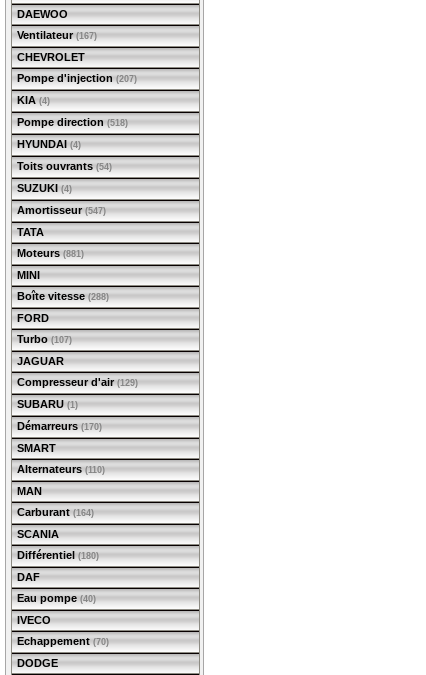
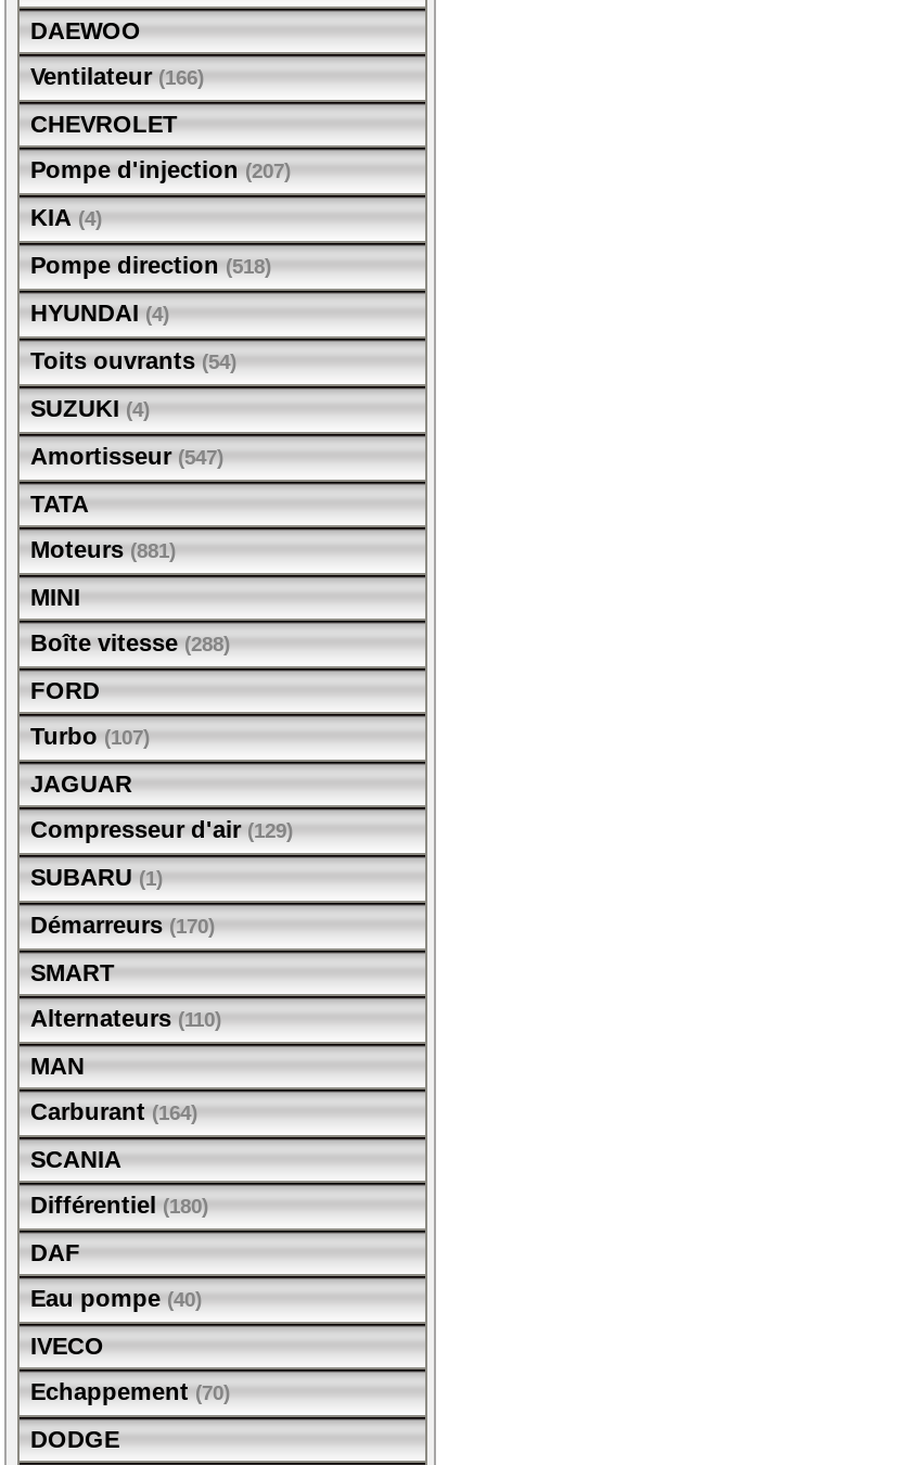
[17,29,97,41] Ventilateur (167) -> [30,63,204,89] Ventilateur (166)

